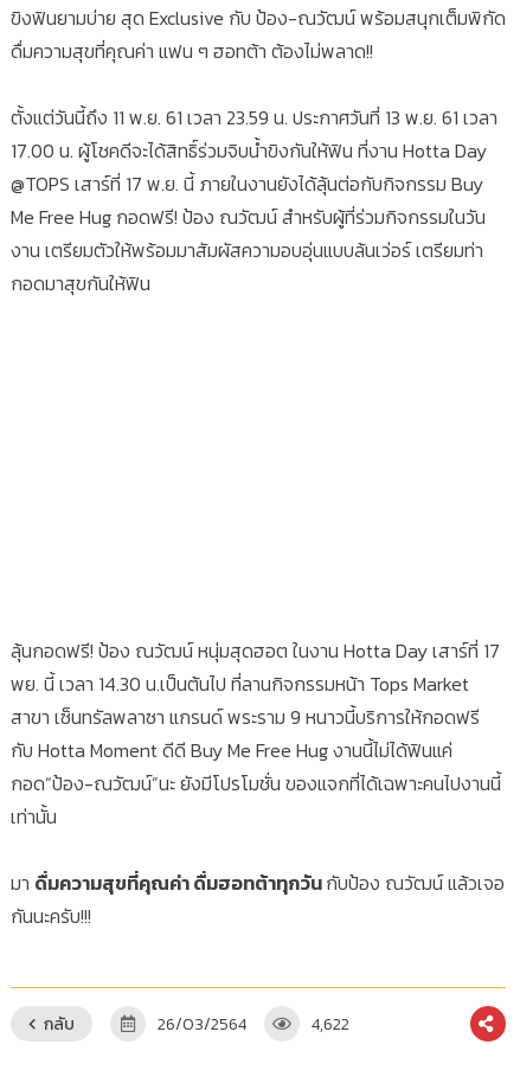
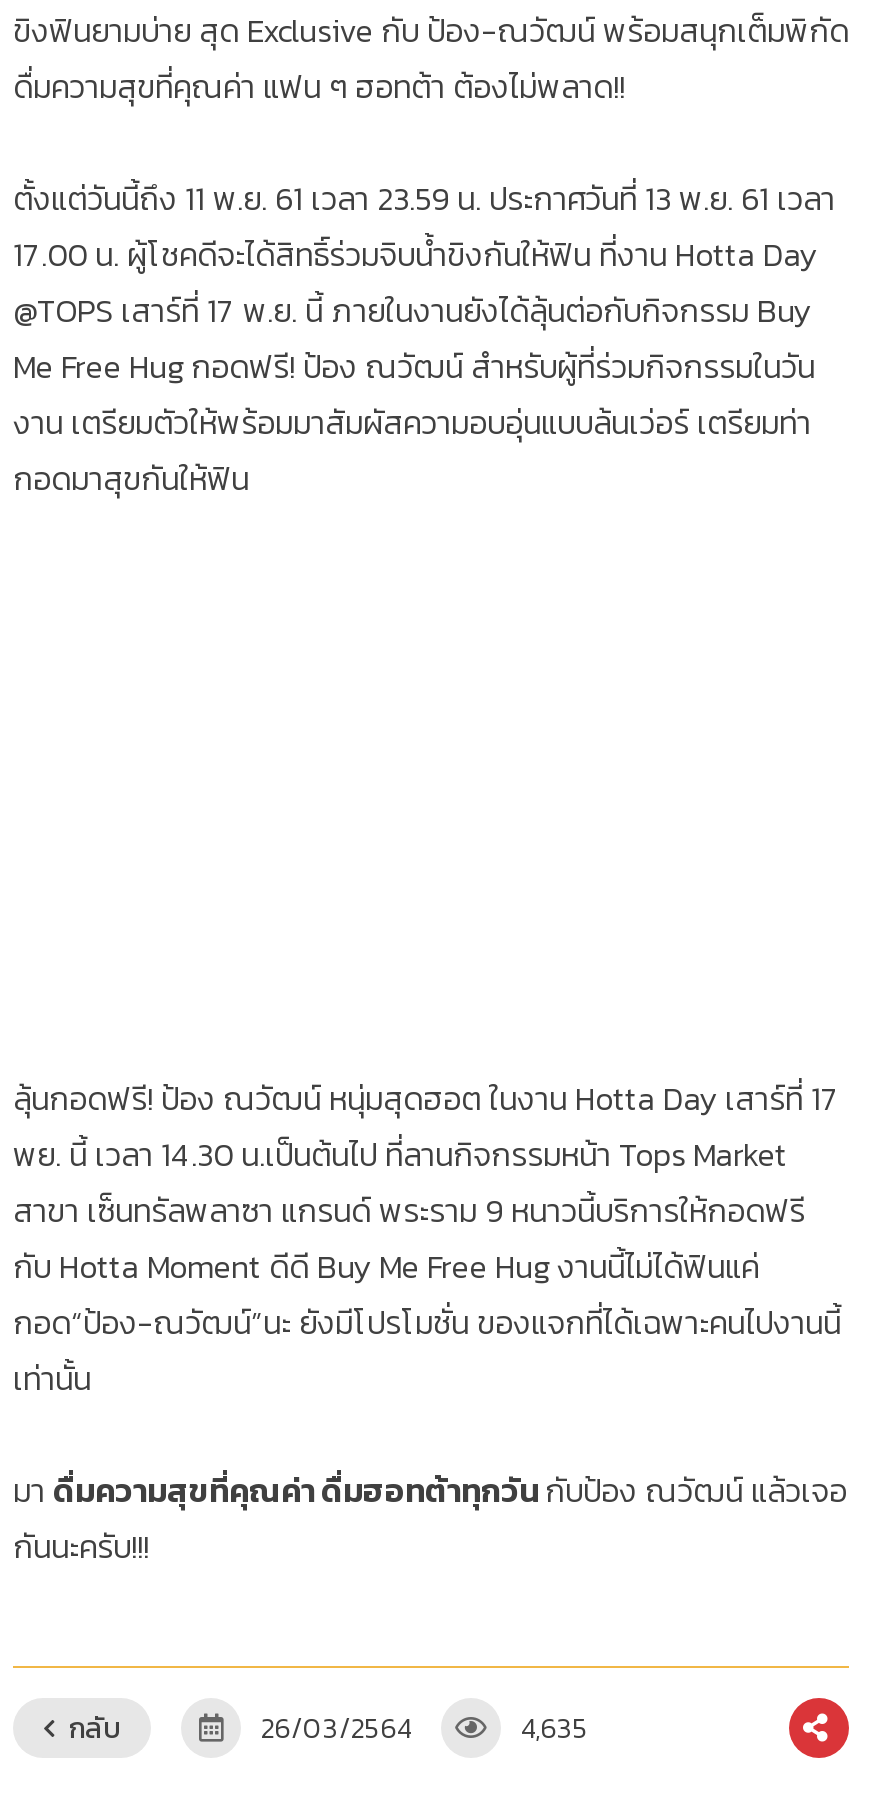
[312,1012,349,1037] 4,622 -> [521,1708,589,1750] 4,635

